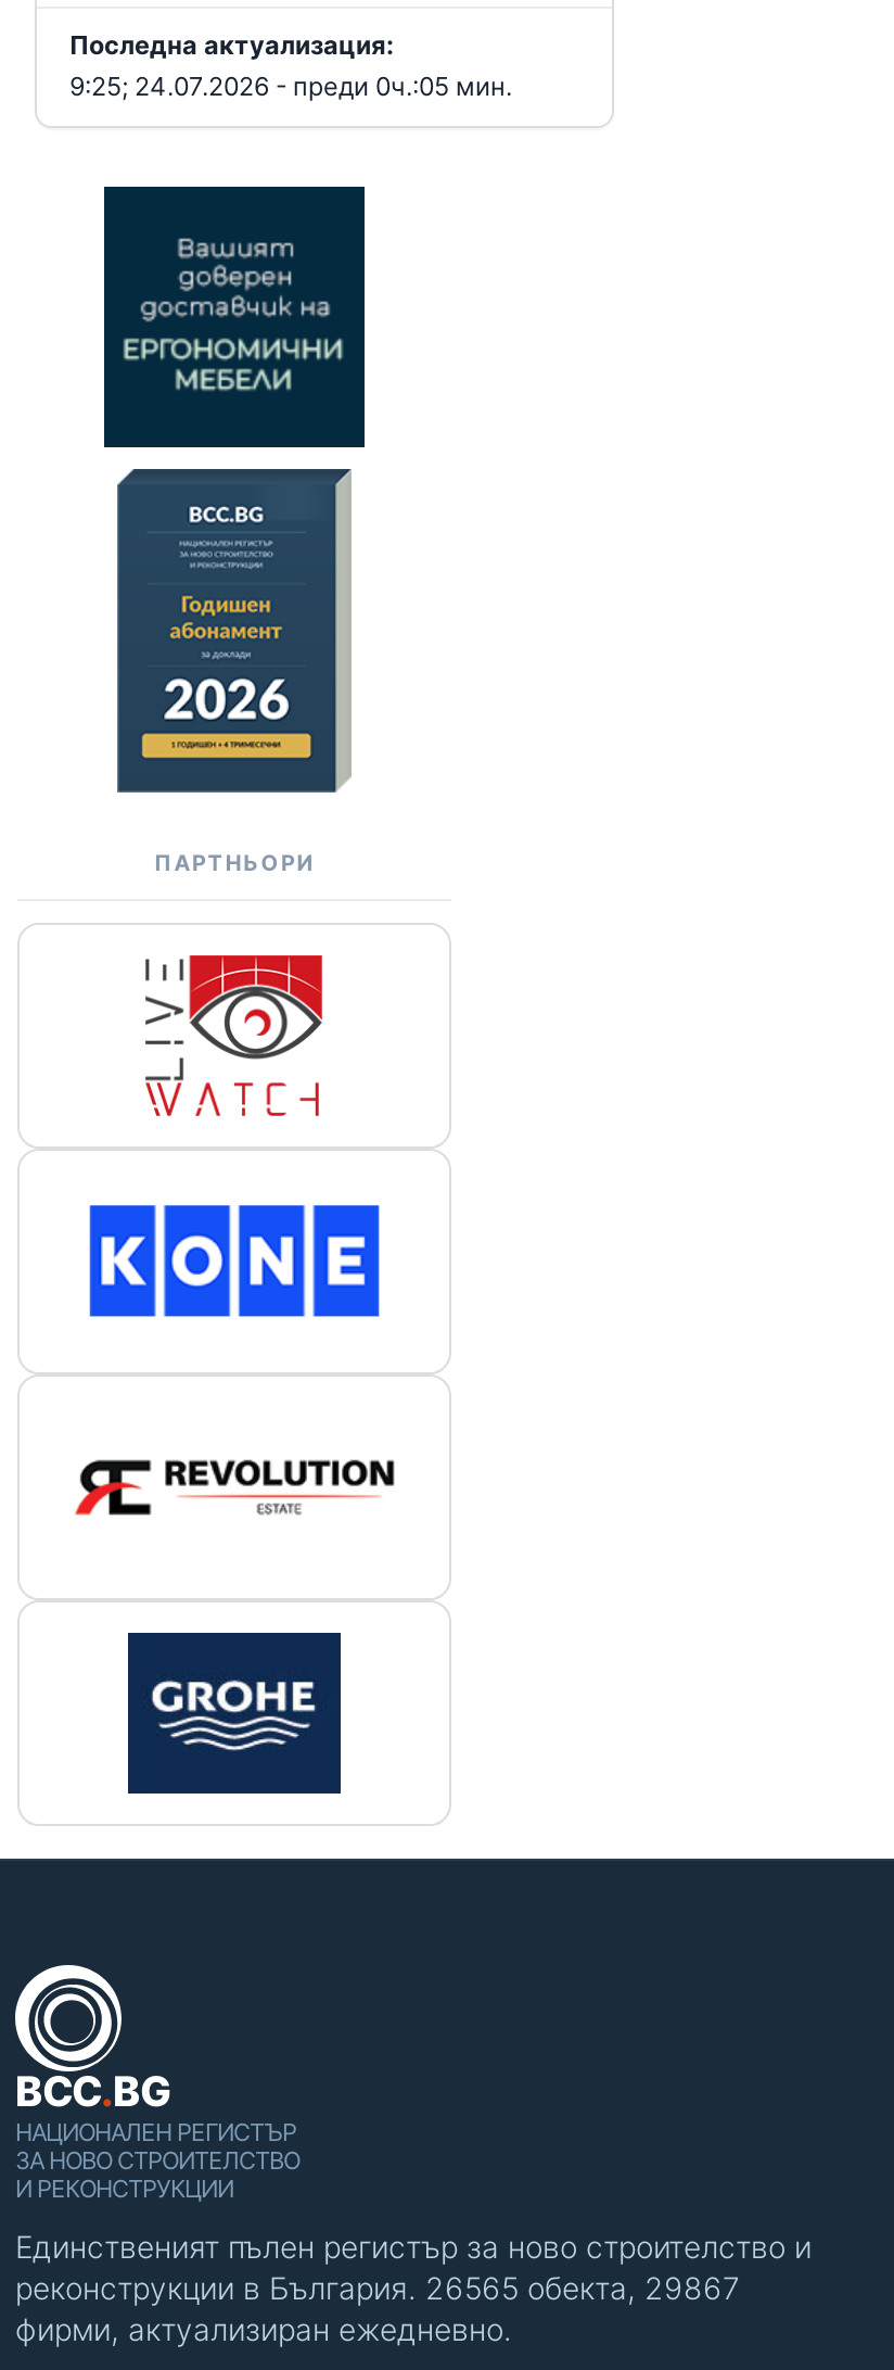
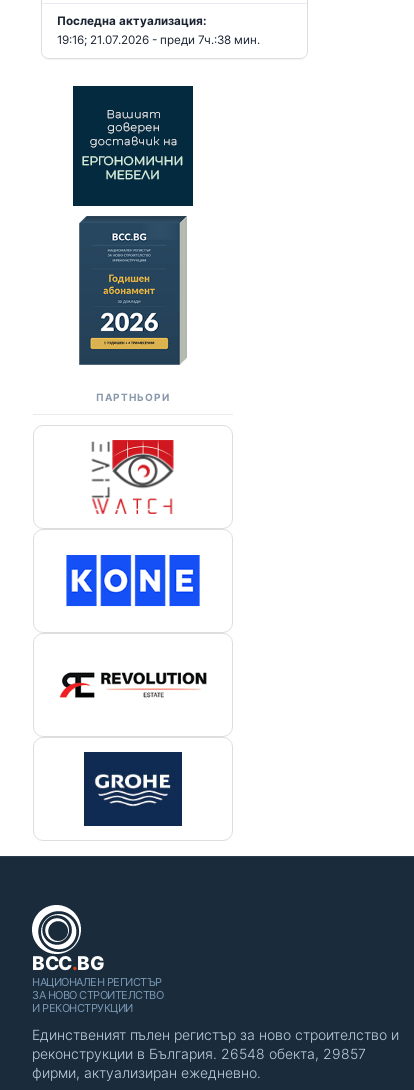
[69,71,512,101] 9:25; 24.07.2026 - преди 0ч.:05 мин. -> [57,32,260,46] 19:16; 21.07.2026 - преди 7ч.:38 мин.
[15,2270,740,2307] реконструкции в България. 26565 обекта, 29867 -> [32,1045,366,1062] реконструкции в България. 26548 обекта, 29857

